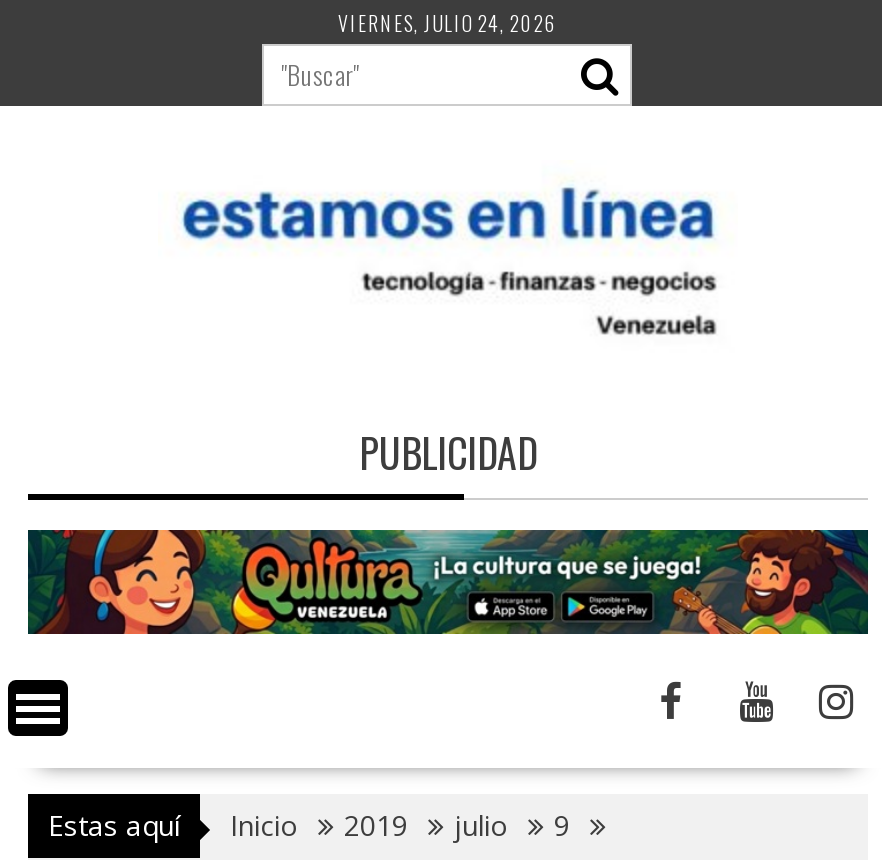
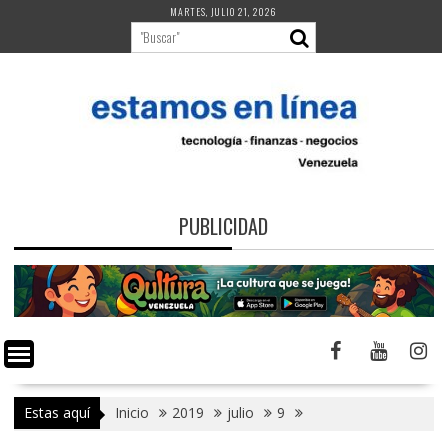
[338,8,558,38] VIERNES, JULIO 24, 2026 -> [170,4,277,19] MARTES, JULIO 21, 2026

